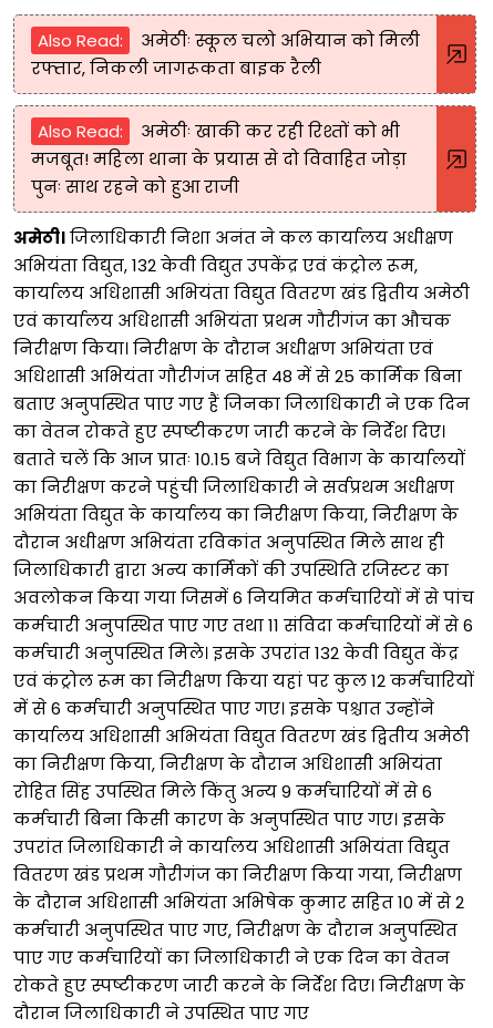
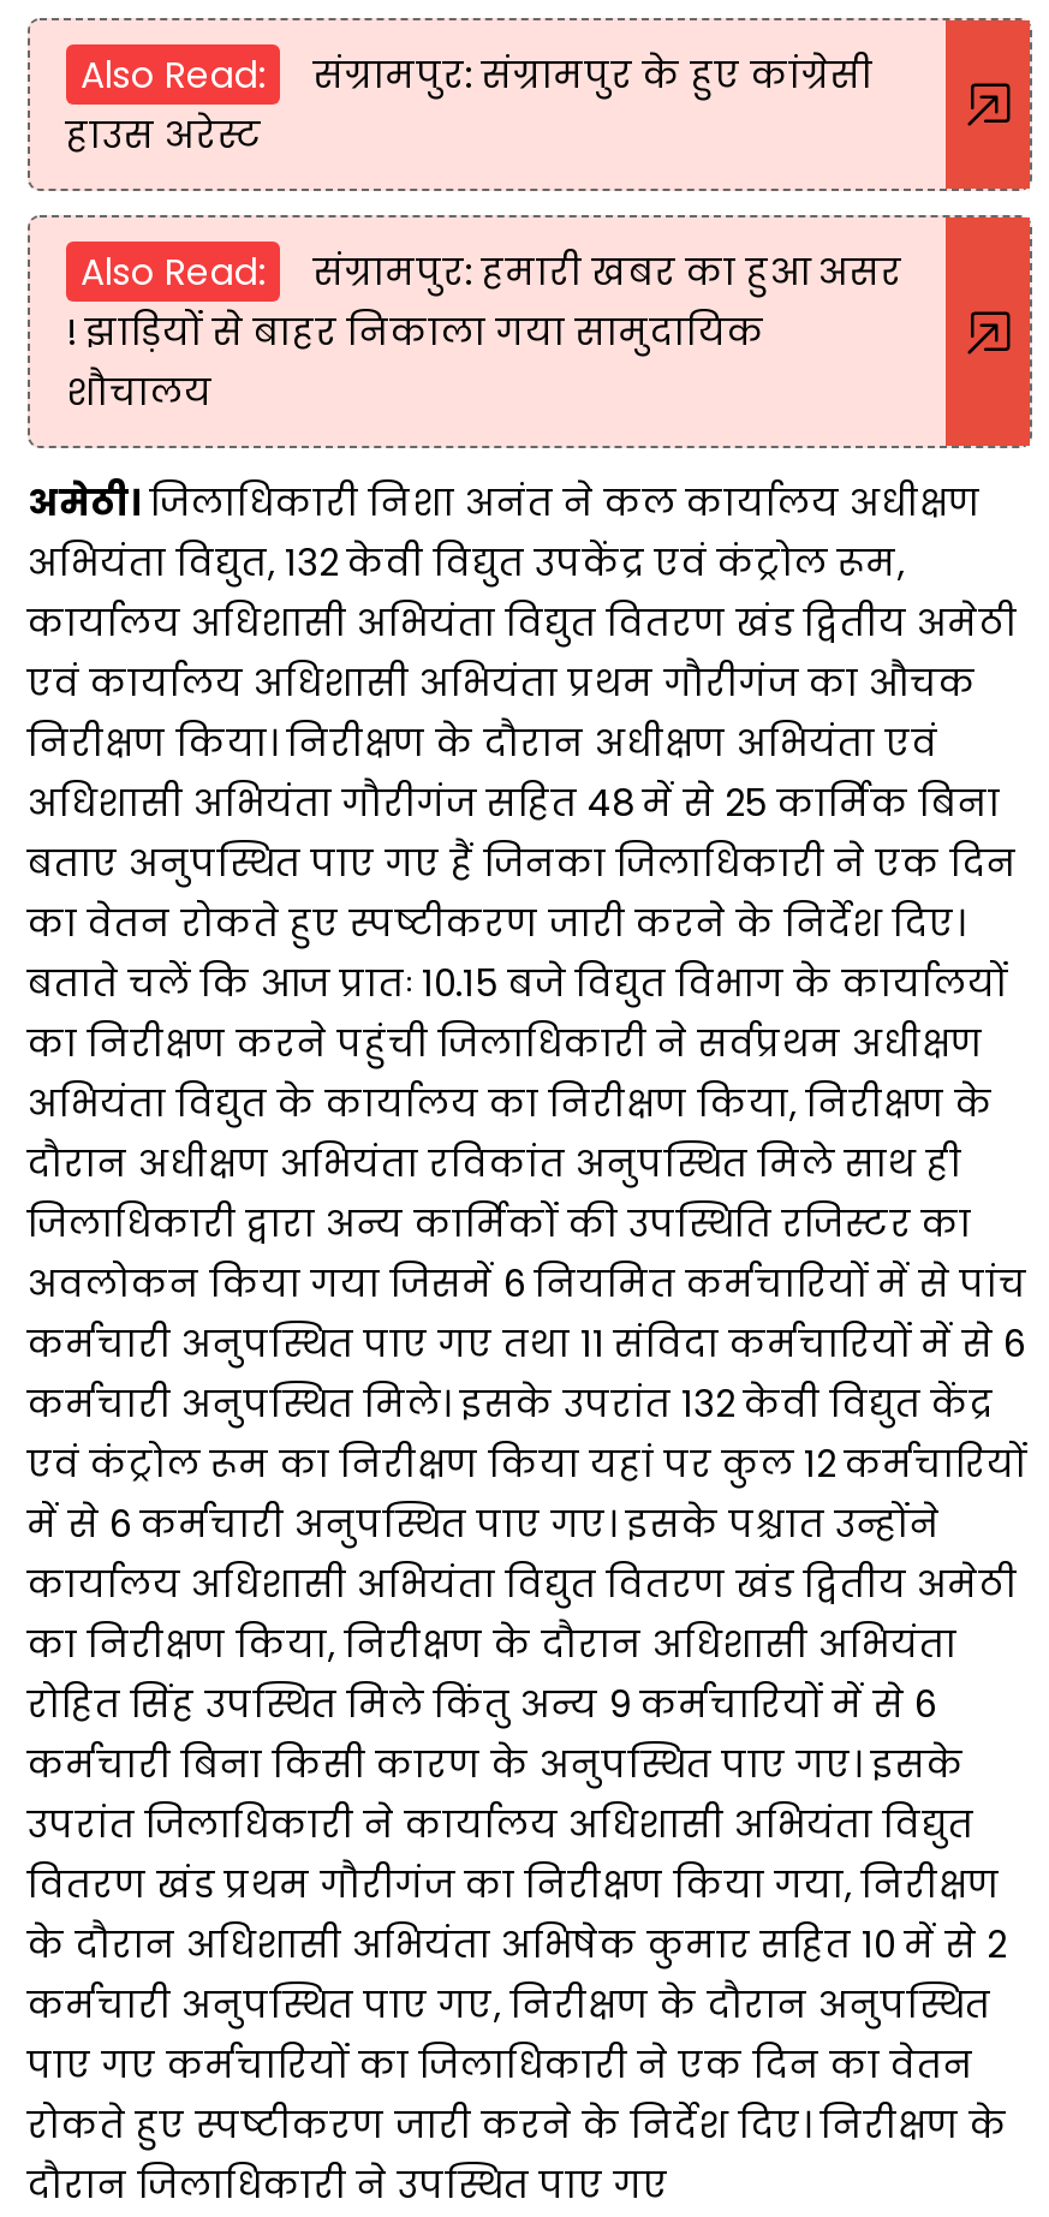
[31,28,420,79] अमेठीः स्कूल चलो अभियान को मिली | रफ्तार, निकली जागरूकता बाइक रैली -> [66,49,874,159] संग्रामपुर: संग्रामपुर के हुए कांग्रेसी | हाउस अरेस्ट
[31,119,407,198] अमेठीः खाकी कर रही रिश्तों को भी | मजबूत! महिला थाना के प्रयास से दो विवाहित जोड़ा | पुनः साथ रहने को हुआ राजी -> [66,246,902,416] संग्रामपुर: हमारी खबर का हुआ असर | ! झाड़ियों से बाहर निकाला गया सामुदायिक | शौचालय

